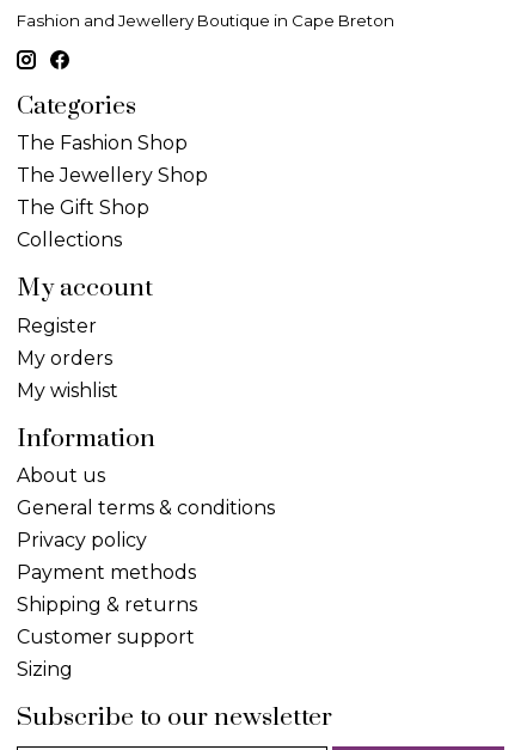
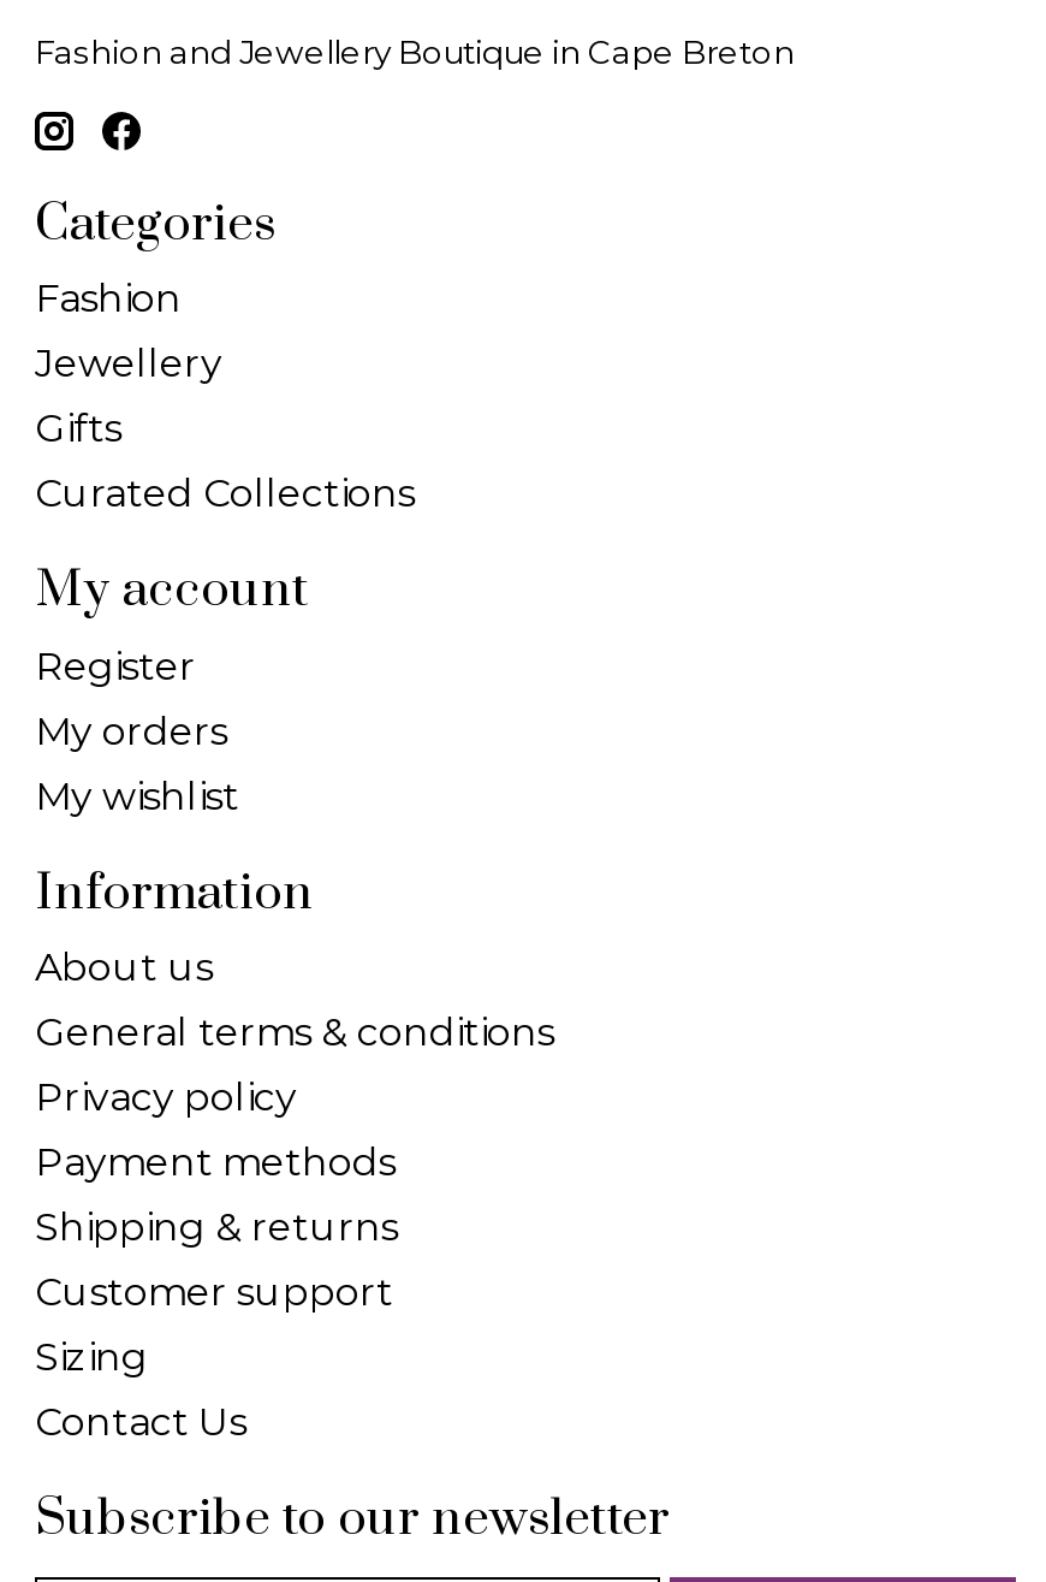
[17,132,208,251] The Fashion Shop | The Jewellery Shop | The Gift Shop | Collections -> [35,276,415,517] Fashion | Jewellery | Gifts | Curated Collections
none -> [35,1400,246,1446] Contact Us

